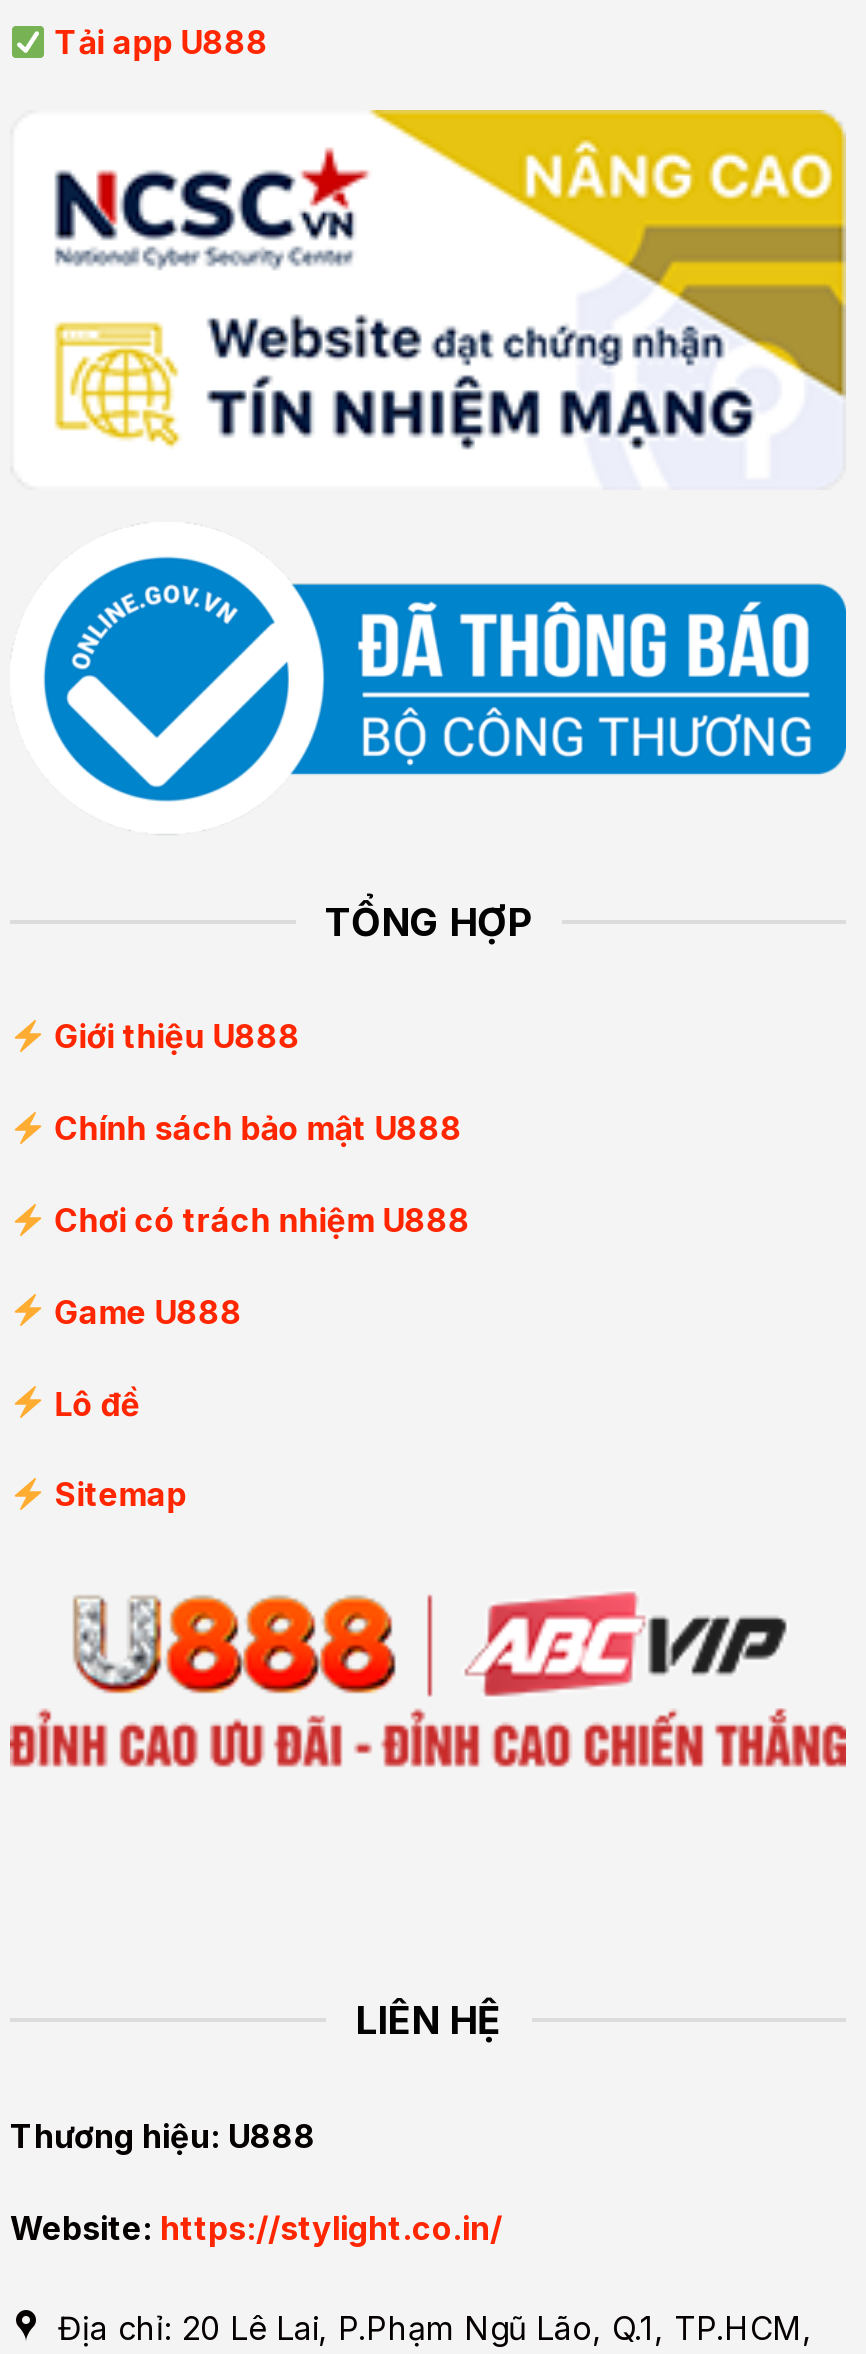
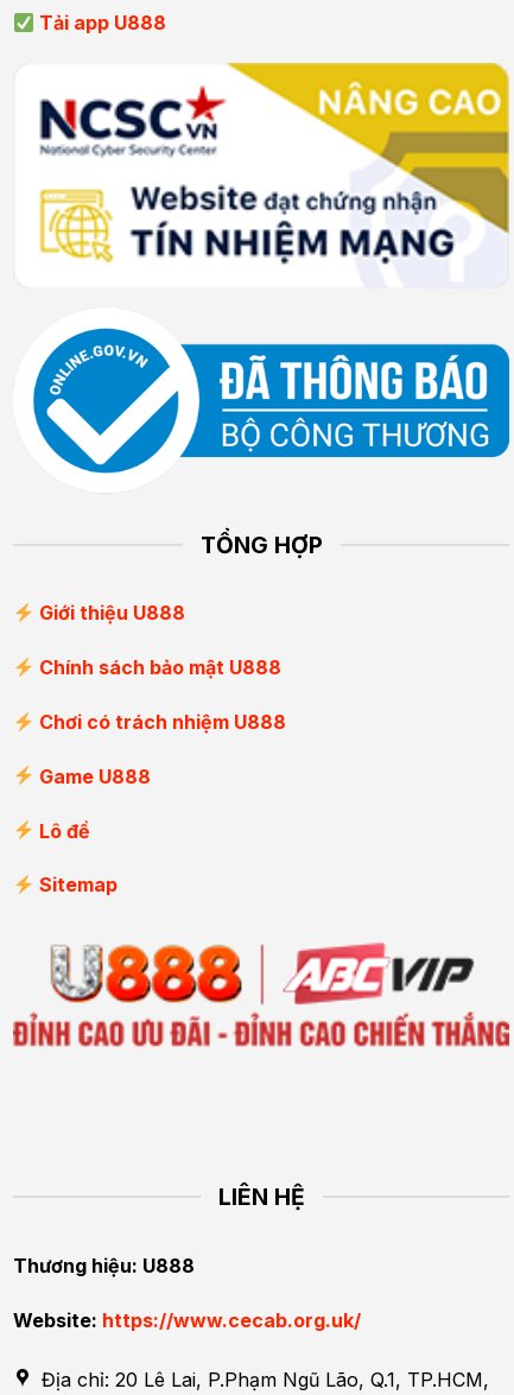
[10,2207,502,2247] Website: https://stylight.co.in/ -> [13,1308,361,1332] Website: https://www.cecab.org.uk/

